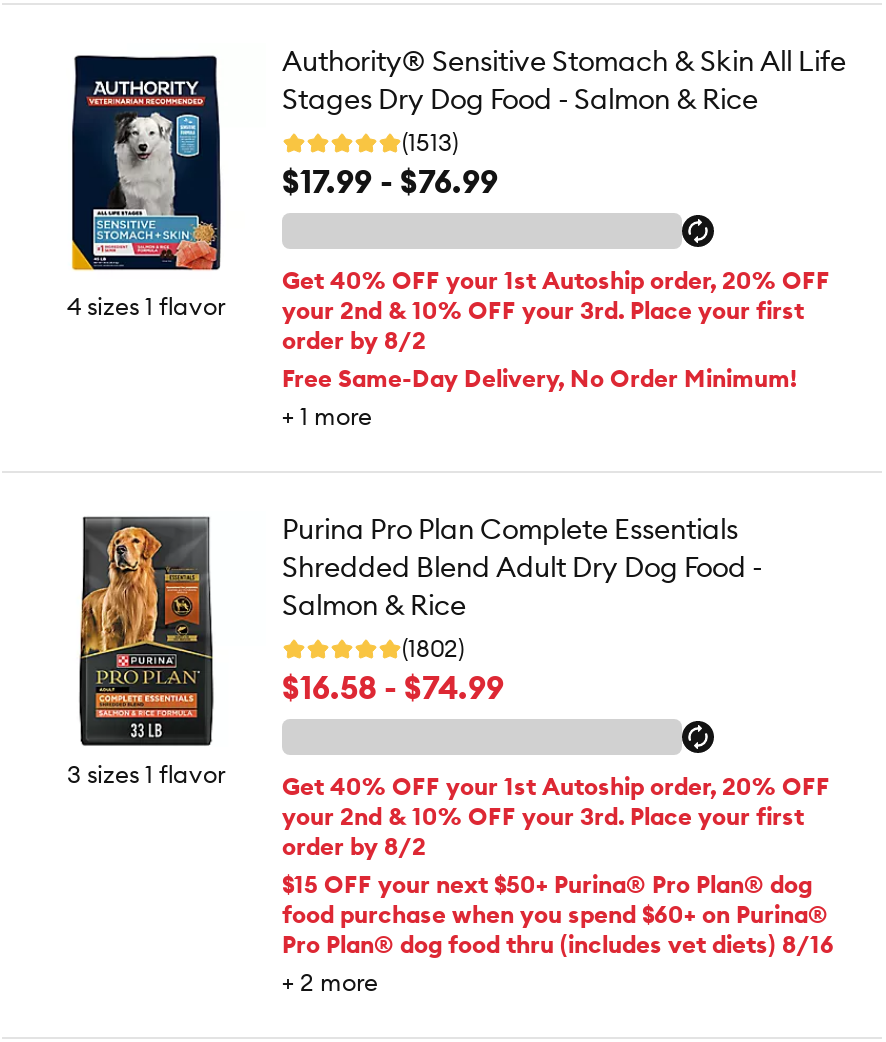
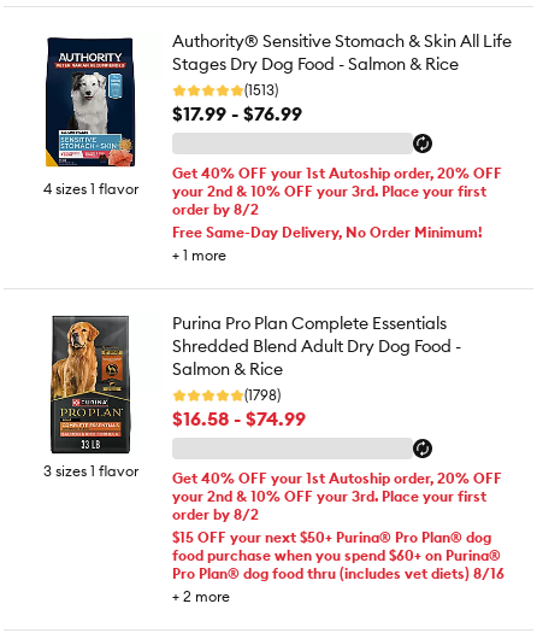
[402,633,464,663] (1802) -> [244,386,281,404] (1798)

